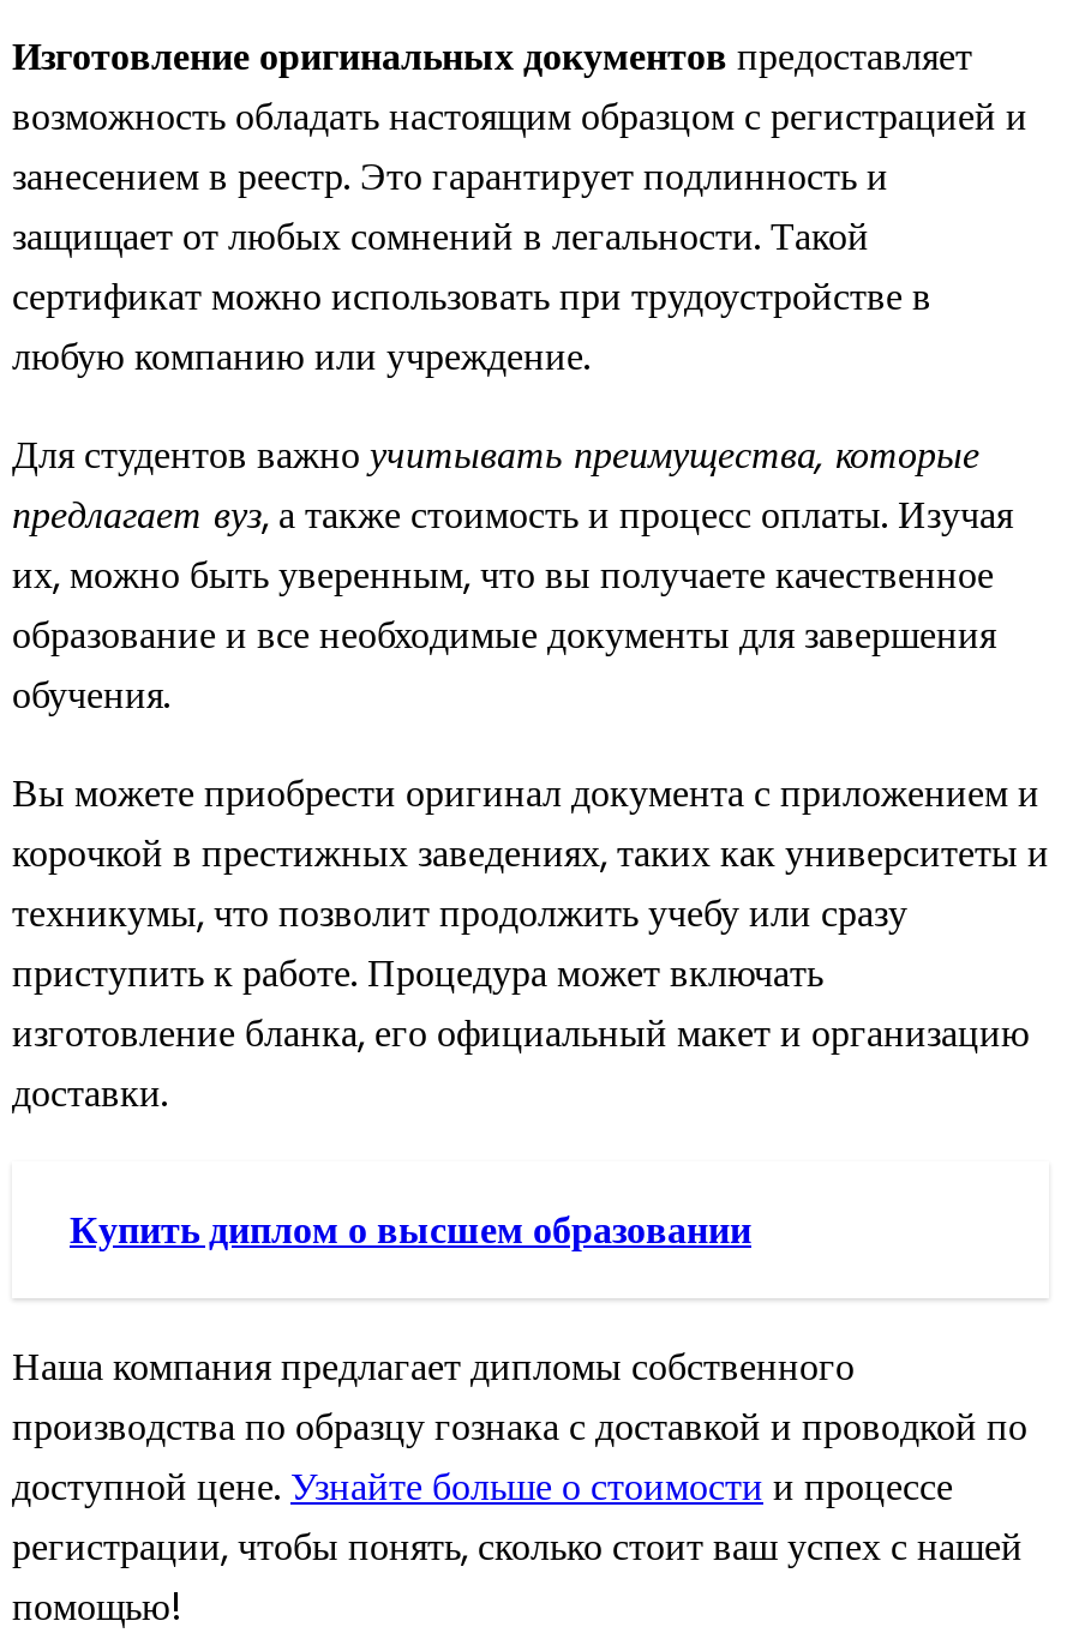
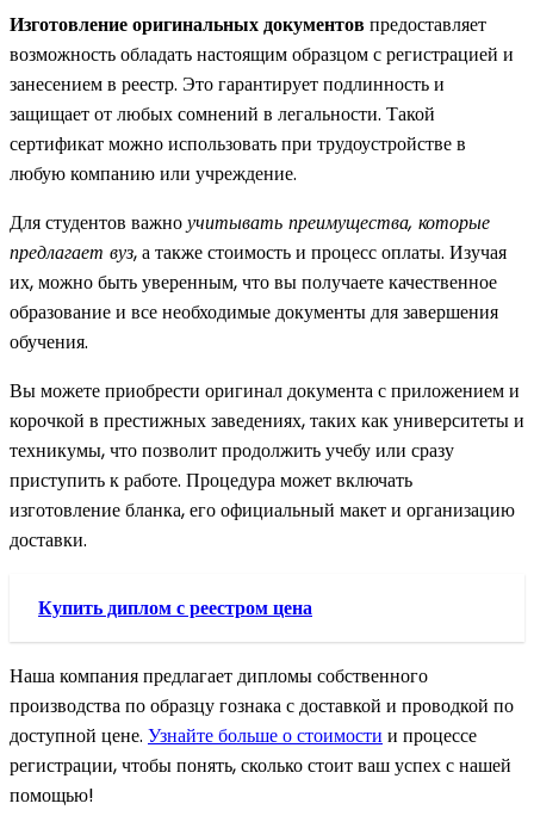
[70,1202,751,1257] Купить диплом о высшем образовании -> [38,594,312,621] Купить диплом с реестром цена

